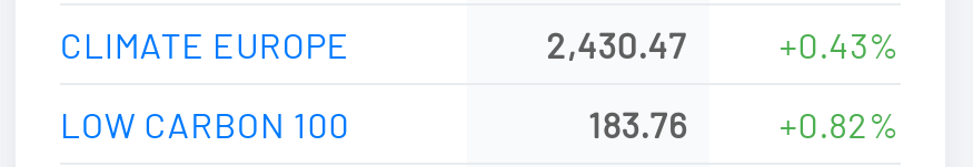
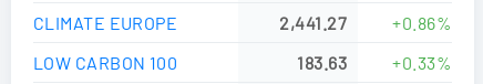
[546,23,687,65] 2,430.47 -> [280,12,347,33] 2,441.27
[779,23,901,65] +0.43% -> [393,12,452,33] +0.86%
[588,103,687,145] 183.76 -> [297,52,347,73] 183.63
[779,103,901,145] +0.82% -> [393,52,452,73] +0.33%

